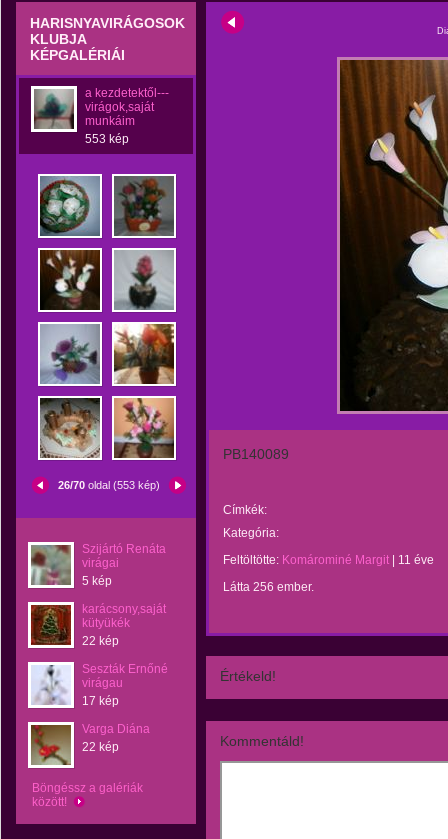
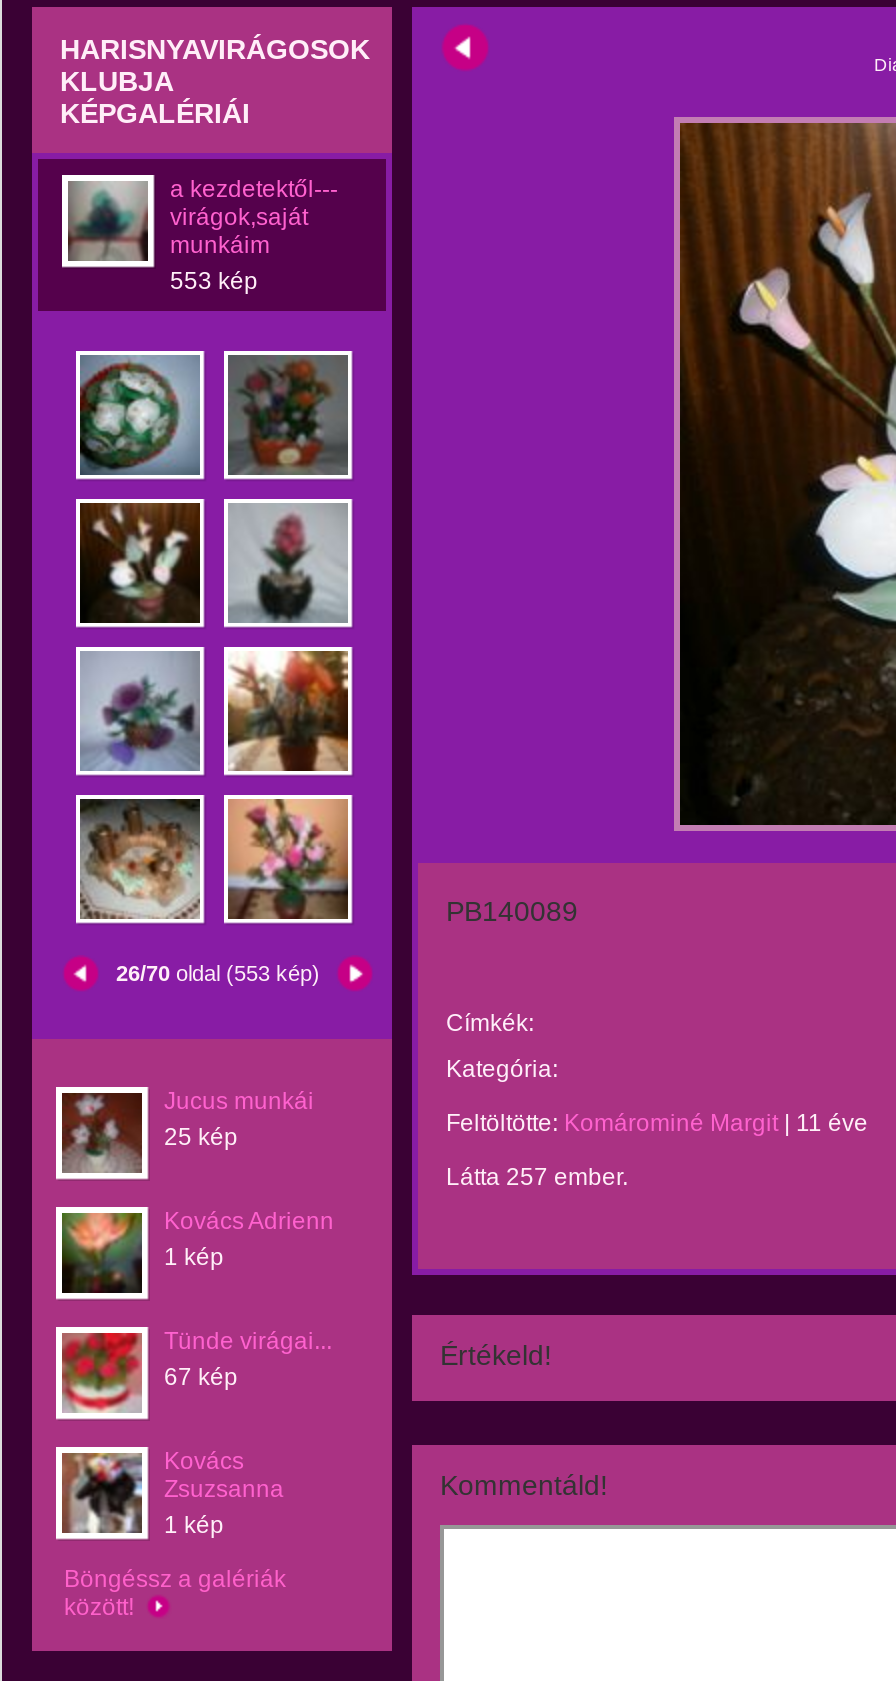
[31,542,166,588] [image] | Szijártó Renáta | virágai | 5 kép -> [60,1087,314,1171] [image] | Jucus munkái | 25 kép
[223,580,314,594] Látta 256 ember. -> [446,1163,628,1191] Látta 257 ember.
[30,602,166,648] [image] | karácsony,saját | kütyükék | 22 kép -> [60,1207,334,1293] [image] | Kovács Adrienn | 1 kép
[31,662,168,708] [image] | Seszták Ernőné | virágau | 17 kép -> [60,1327,332,1413] [image] | Tünde virágai... | 67 kép
[31,722,150,765] [image] | Varga Diána | 22 kép -> [62,1447,284,1539] [image] | Kovács | Zsuzsanna | 1 kép

